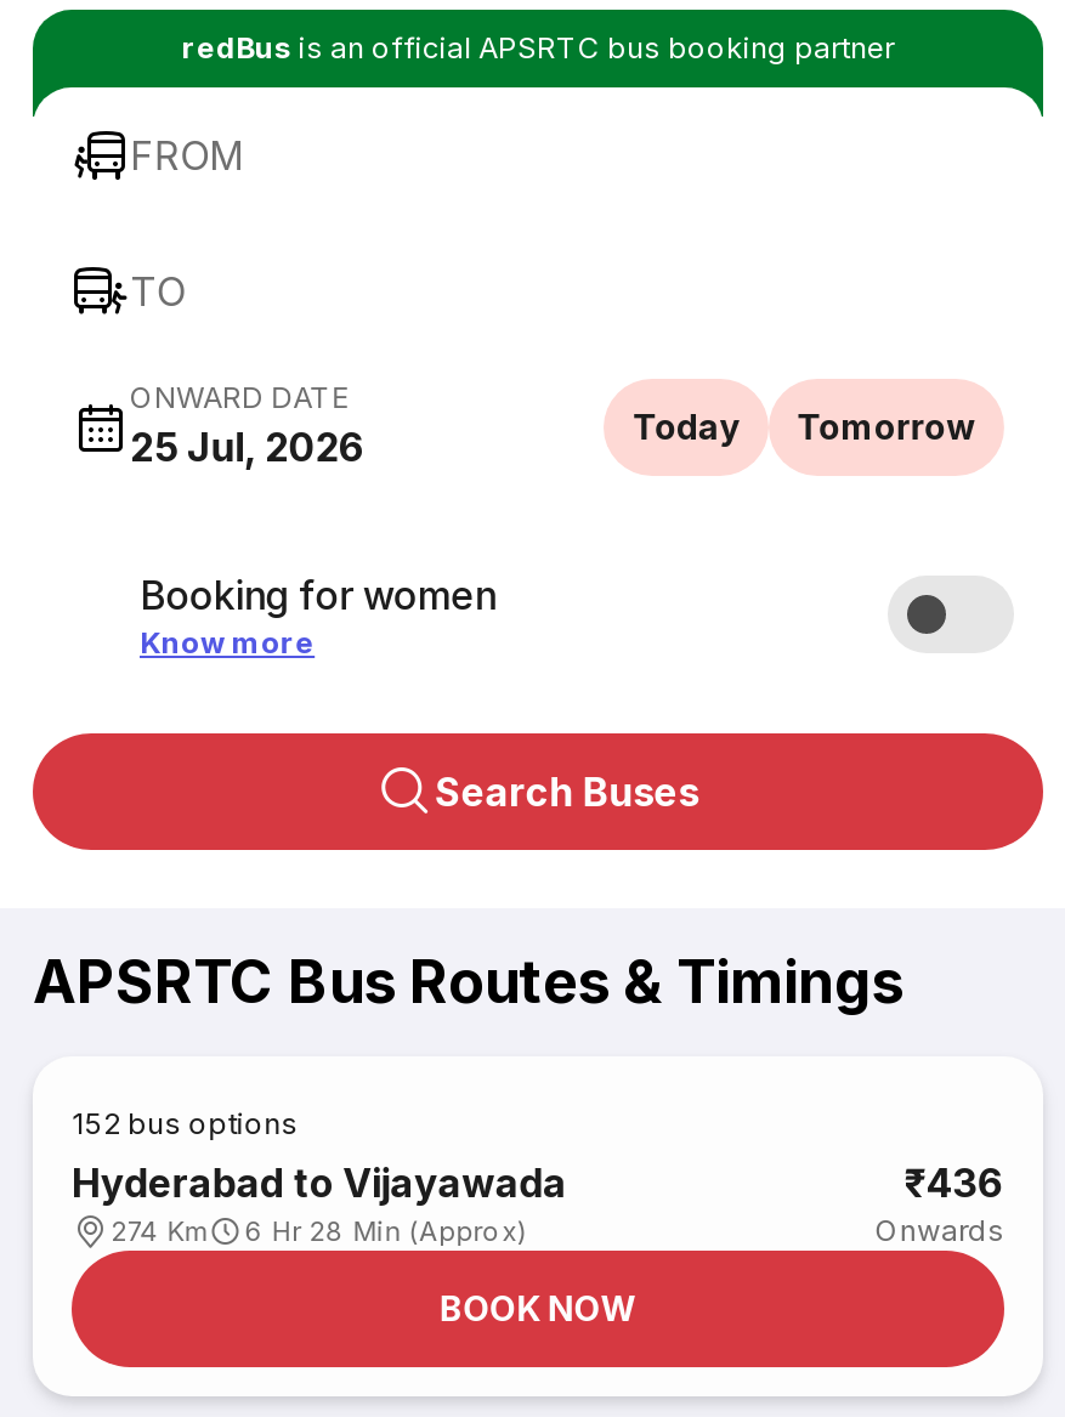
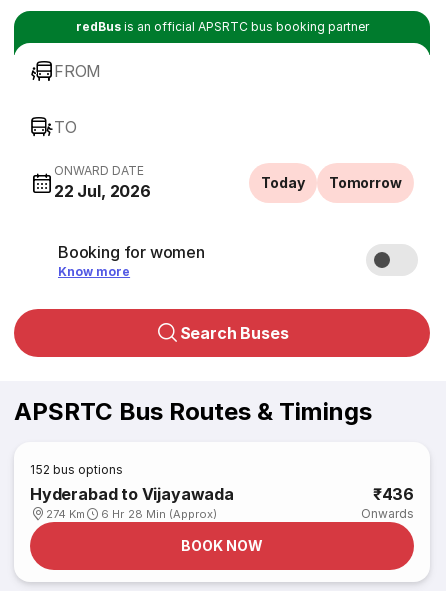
[130,423,365,471] 25 Jul, 2026 -> [54,181,151,201] 22 Jul, 2026

